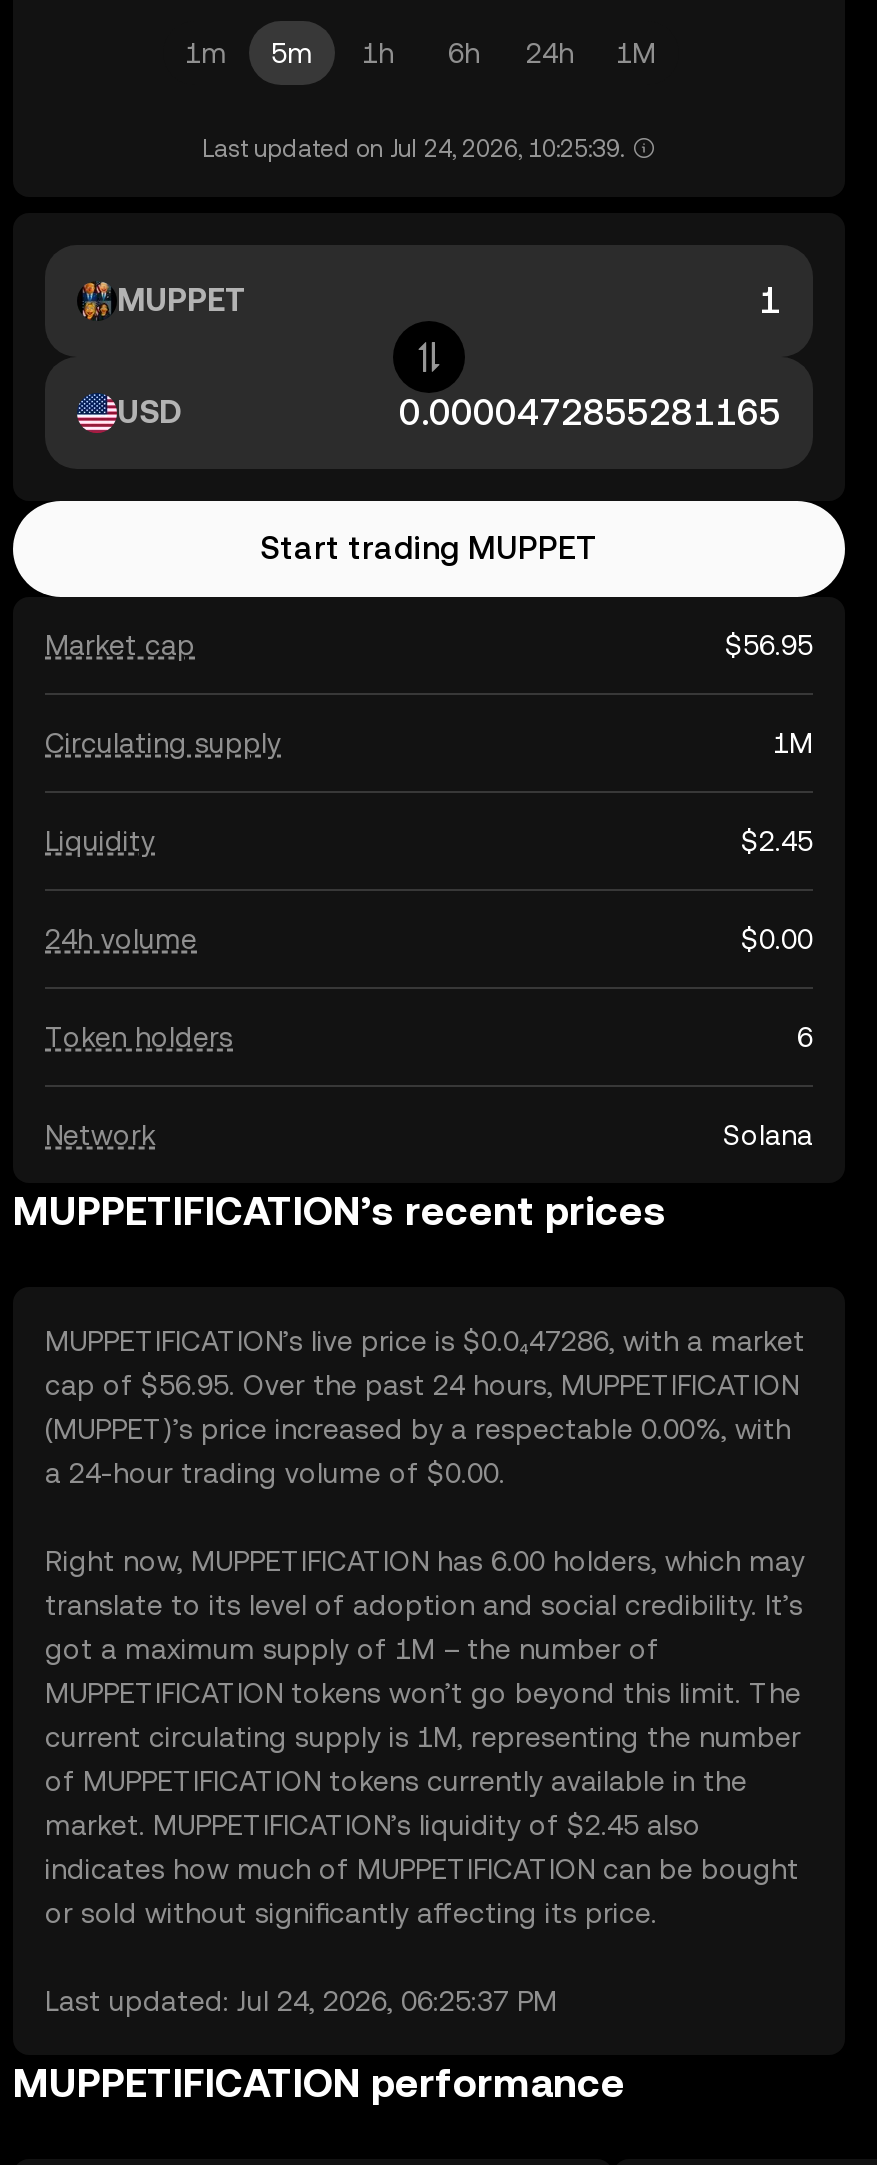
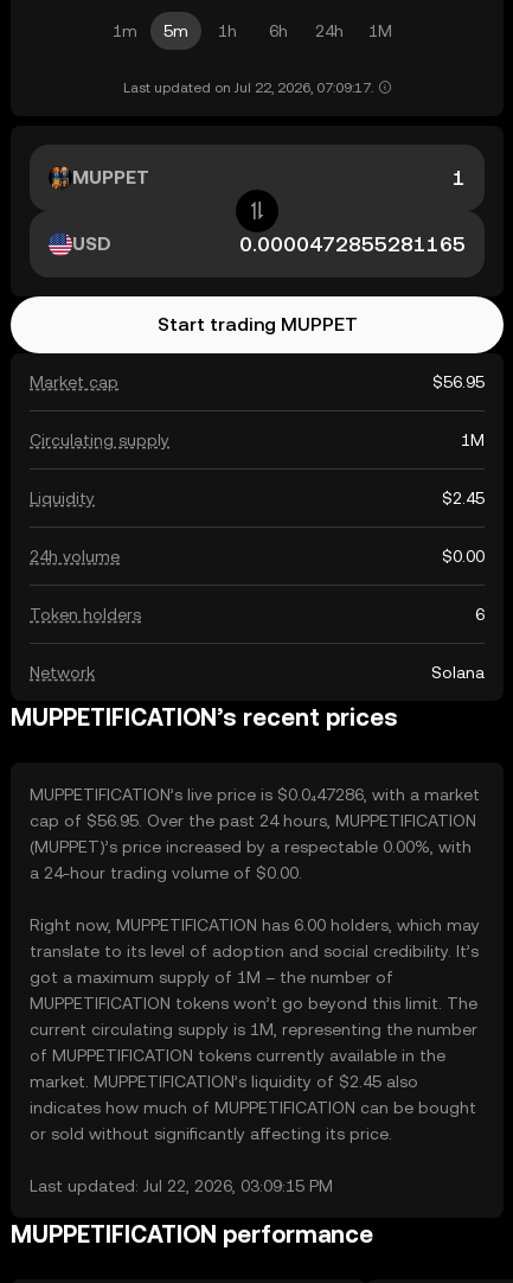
[202,135,624,163] Last updated on Jul 24, 2026, 10:25:39. -> [123,79,373,96] Last updated on Jul 22, 2026, 07:09:17.
[45,1985,557,2017] Last updated: Jul 24, 2026, 06:25:37 PM -> [30,1176,333,1195] Last updated: Jul 22, 2026, 03:09:15 PM

